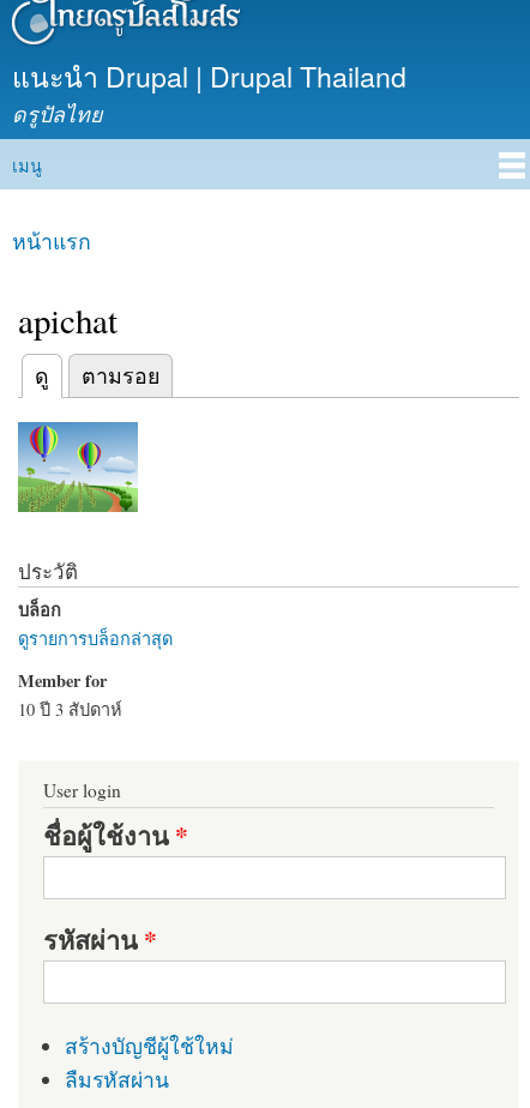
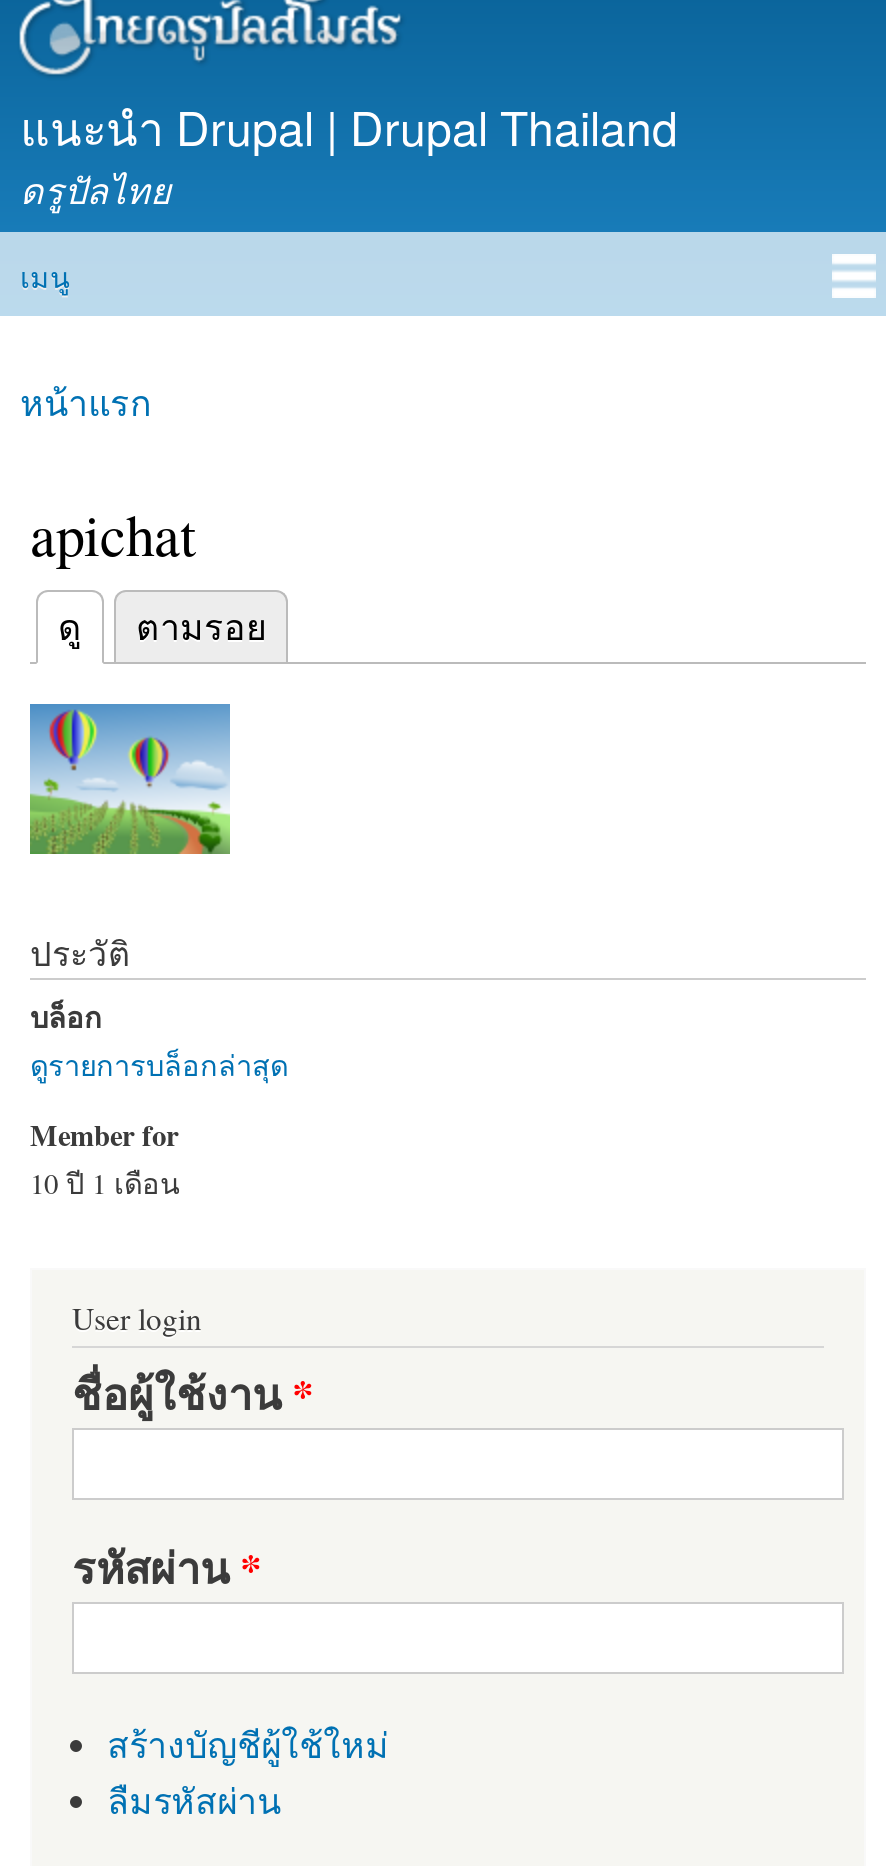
[18,698,122,721] 10 ปี 3 สัปดาห์ -> [30,1165,180,1203] 10 ปี 1 เดือน

